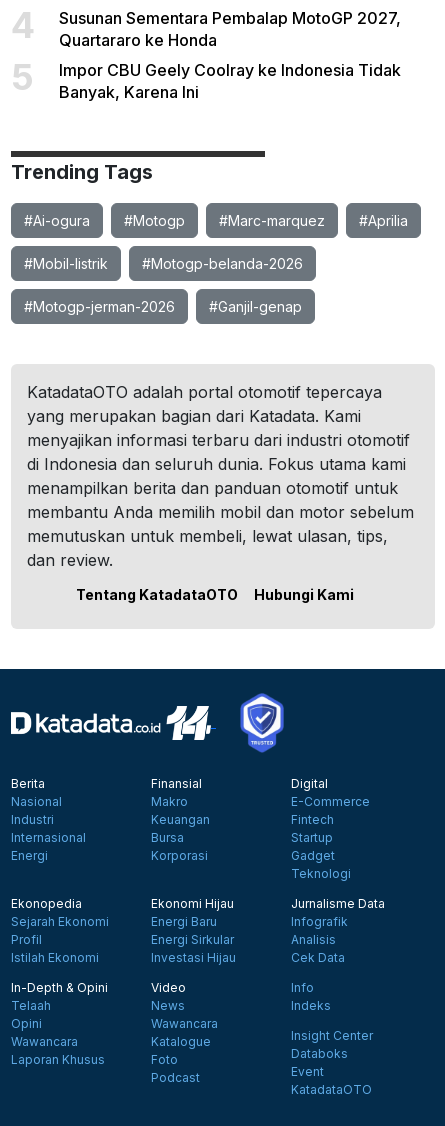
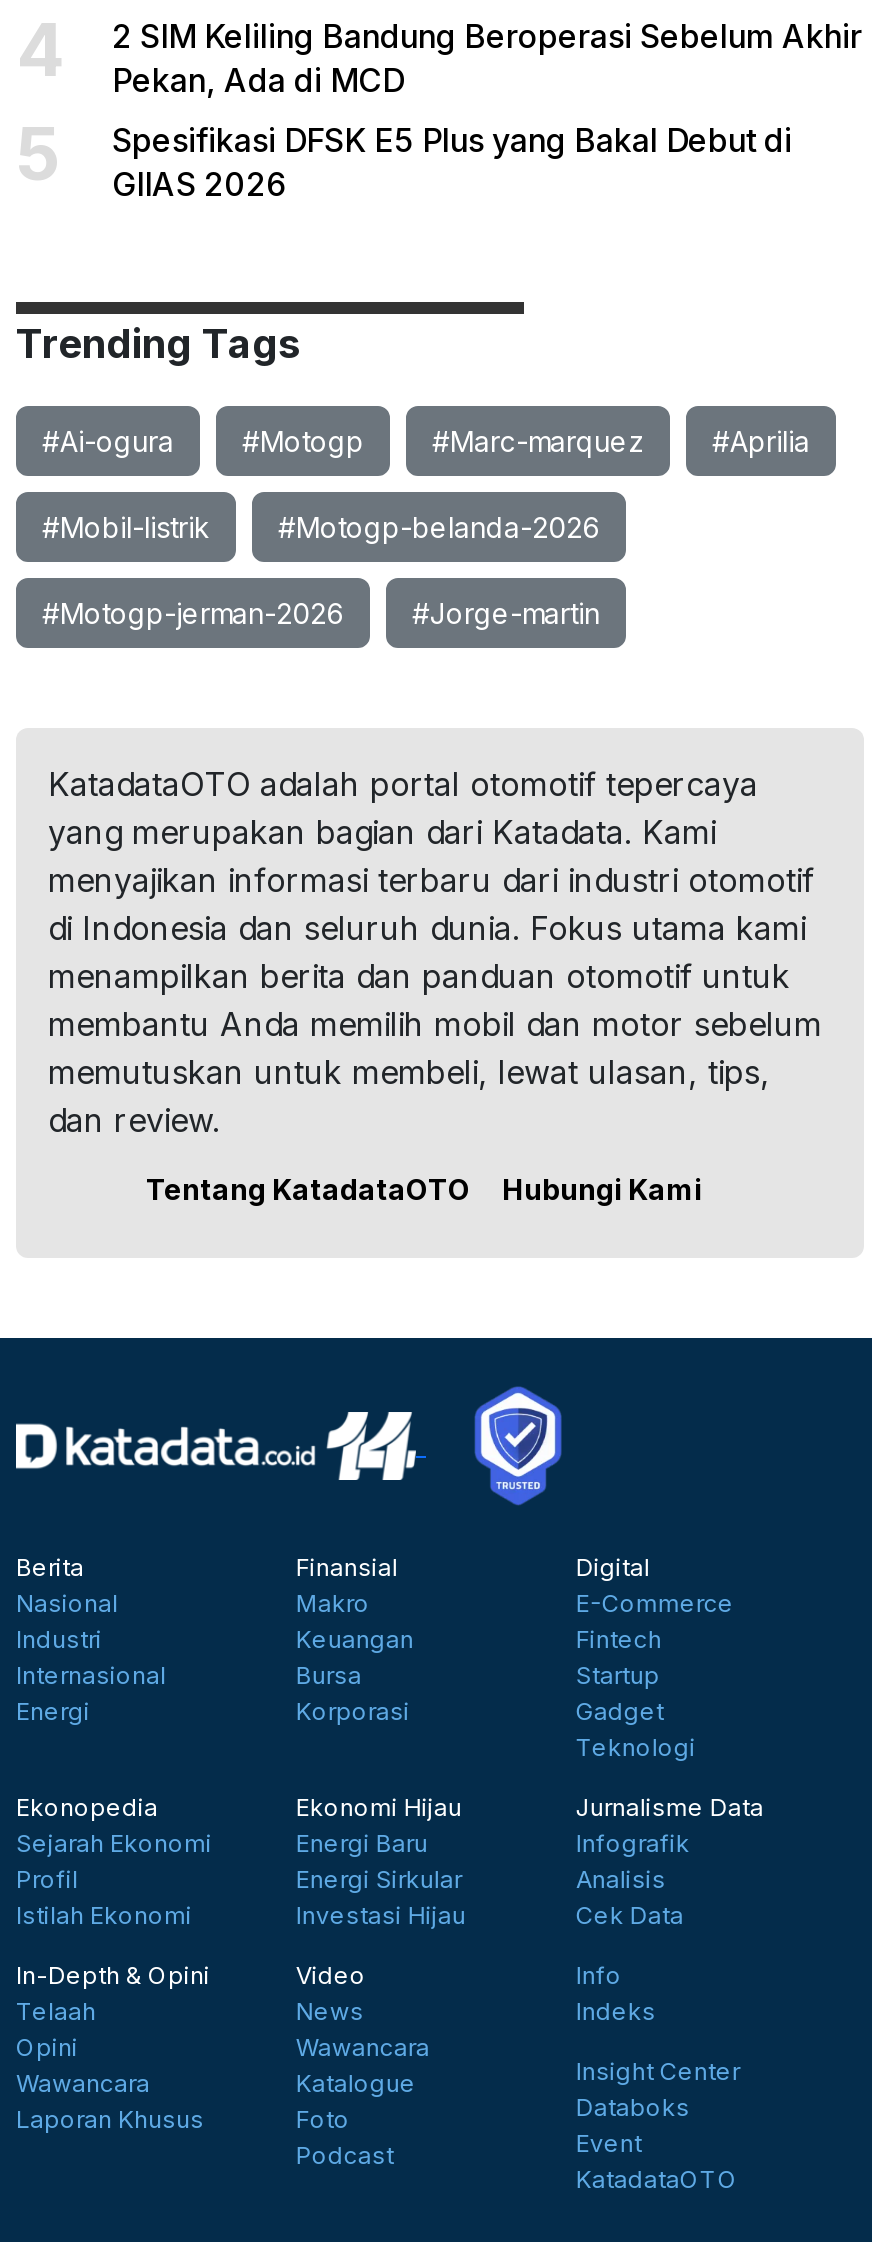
[59,8,401,50] Susunan Sementara Pembalap MotoGP 2027, | Quartararo ke Honda -> [112,16,862,100] 2 SIM Keliling Bandung Beroperasi Sebelum Akhir | Pekan, Ada di MCD
[59,60,401,102] Impor CBU Geely Coolray ke Indonesia Tidak | Banyak, Karena Ini -> [112,120,792,204] Spesifikasi DFSK E5 Plus yang Bakal Debut di | GIIAS 2026
[209,298,302,315] #Ganjil-genap -> [412,596,600,630] #Jorge-martin

